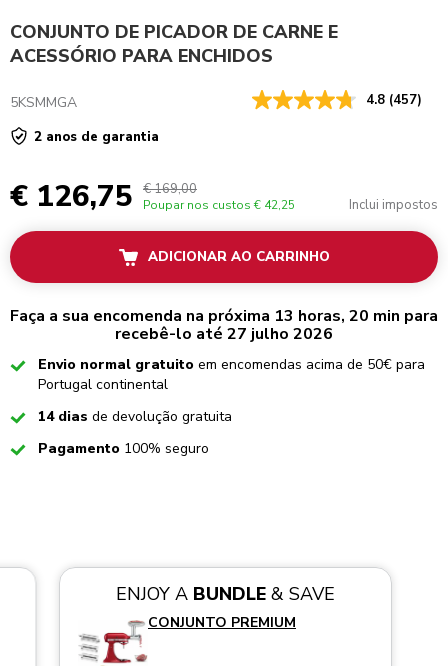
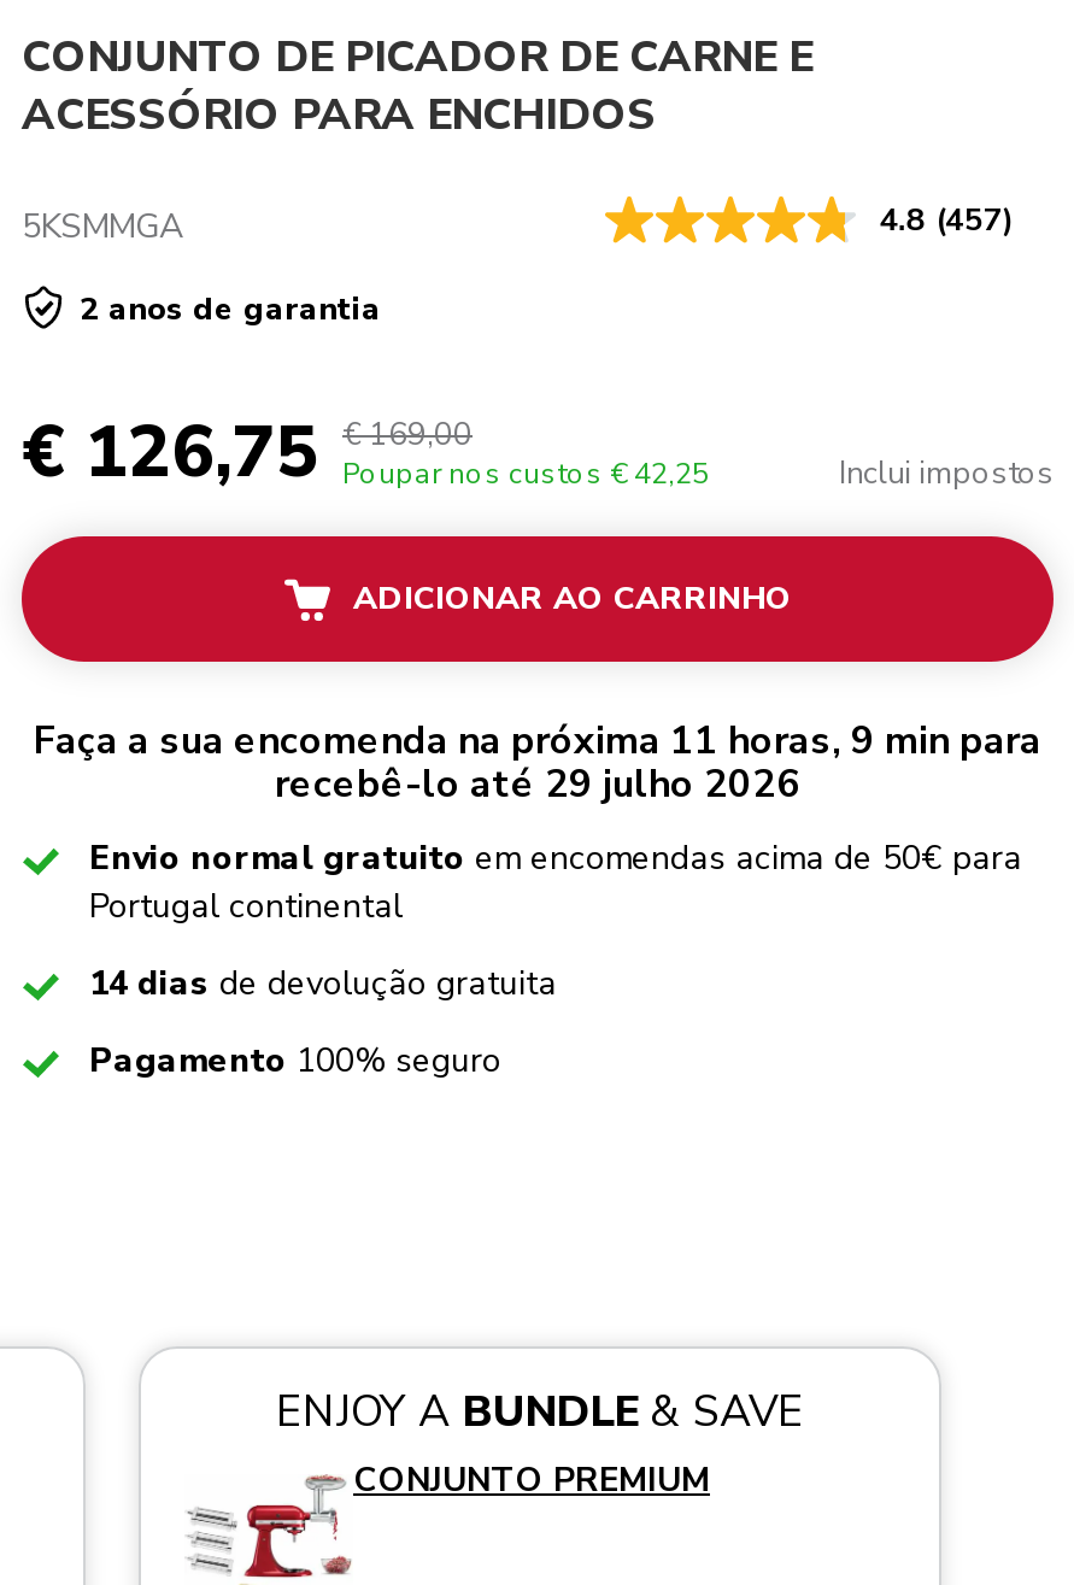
[10,305,438,327] Faça a sua encomenda na próxima 13 horas, 20 min para -> [34,716,1041,769] Faça a sua encomenda na próxima 11 horas, 9 min para
[115,323,333,345] recebê-lo até 27 julho 2026 -> [275,759,800,812] recebê-lo até 29 julho 2026

